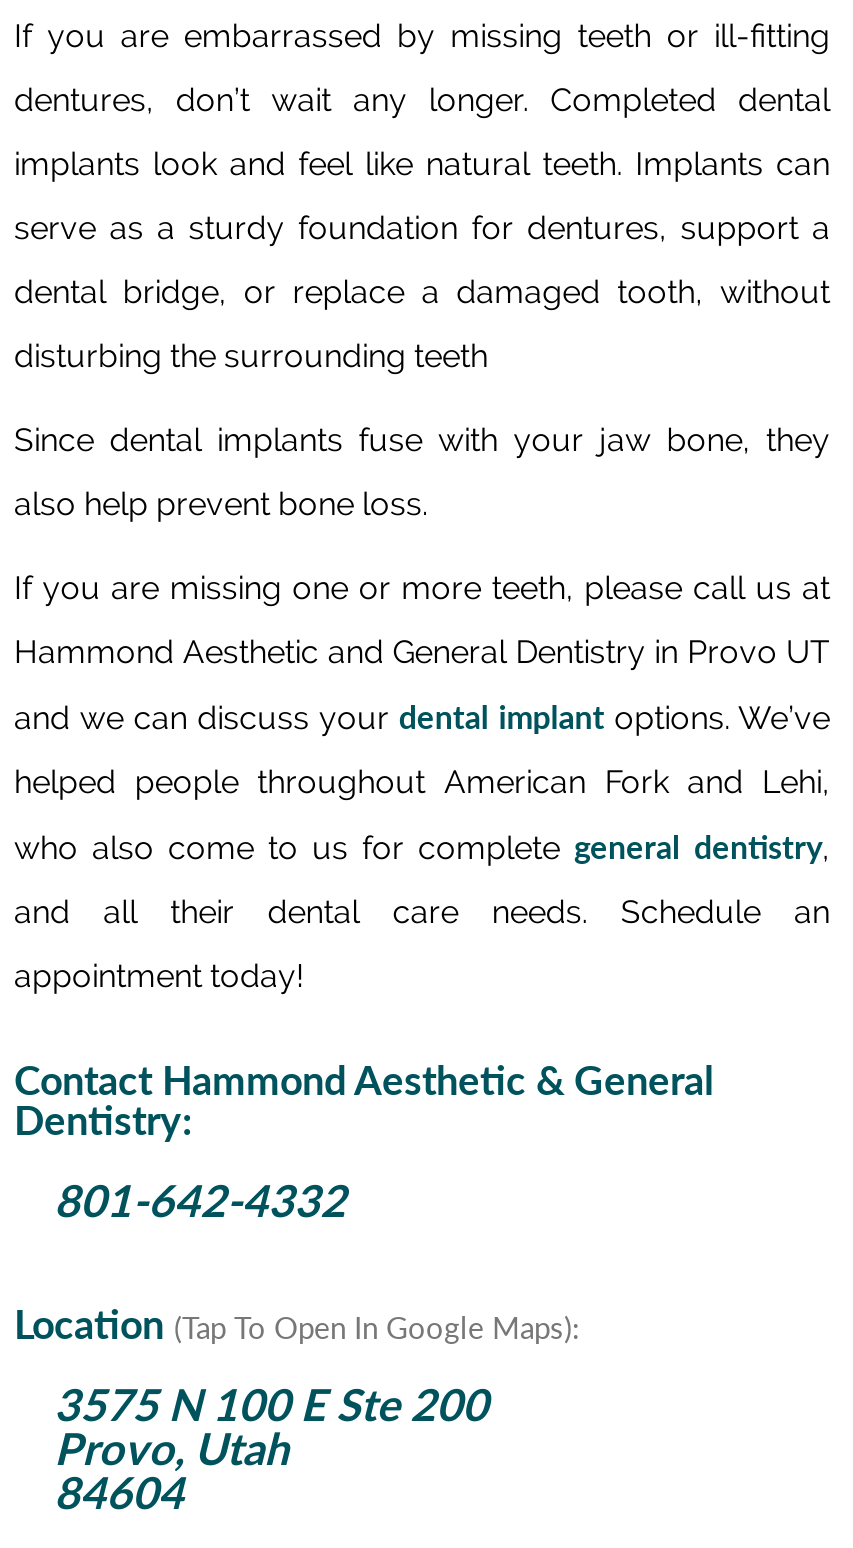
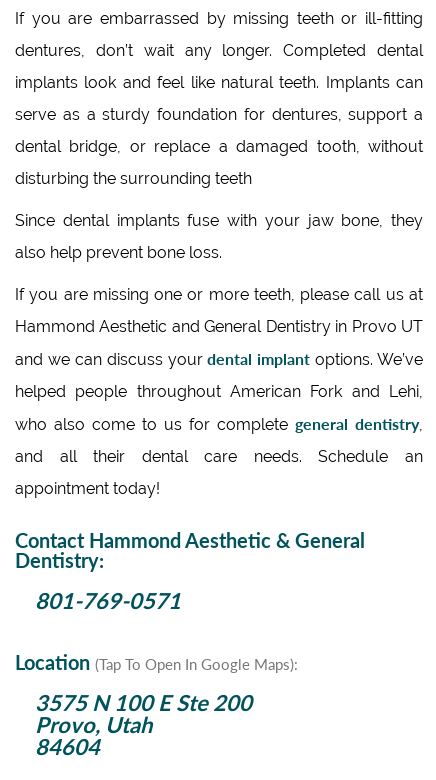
[54,1173,346,1227] 801-642-4332 -> [35,587,181,614] 801-769-0571

